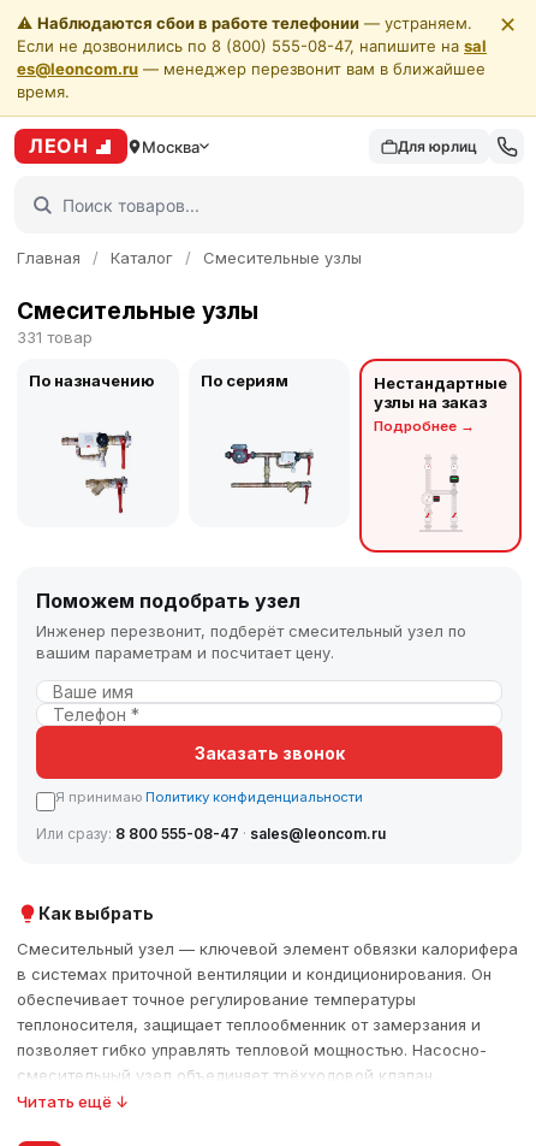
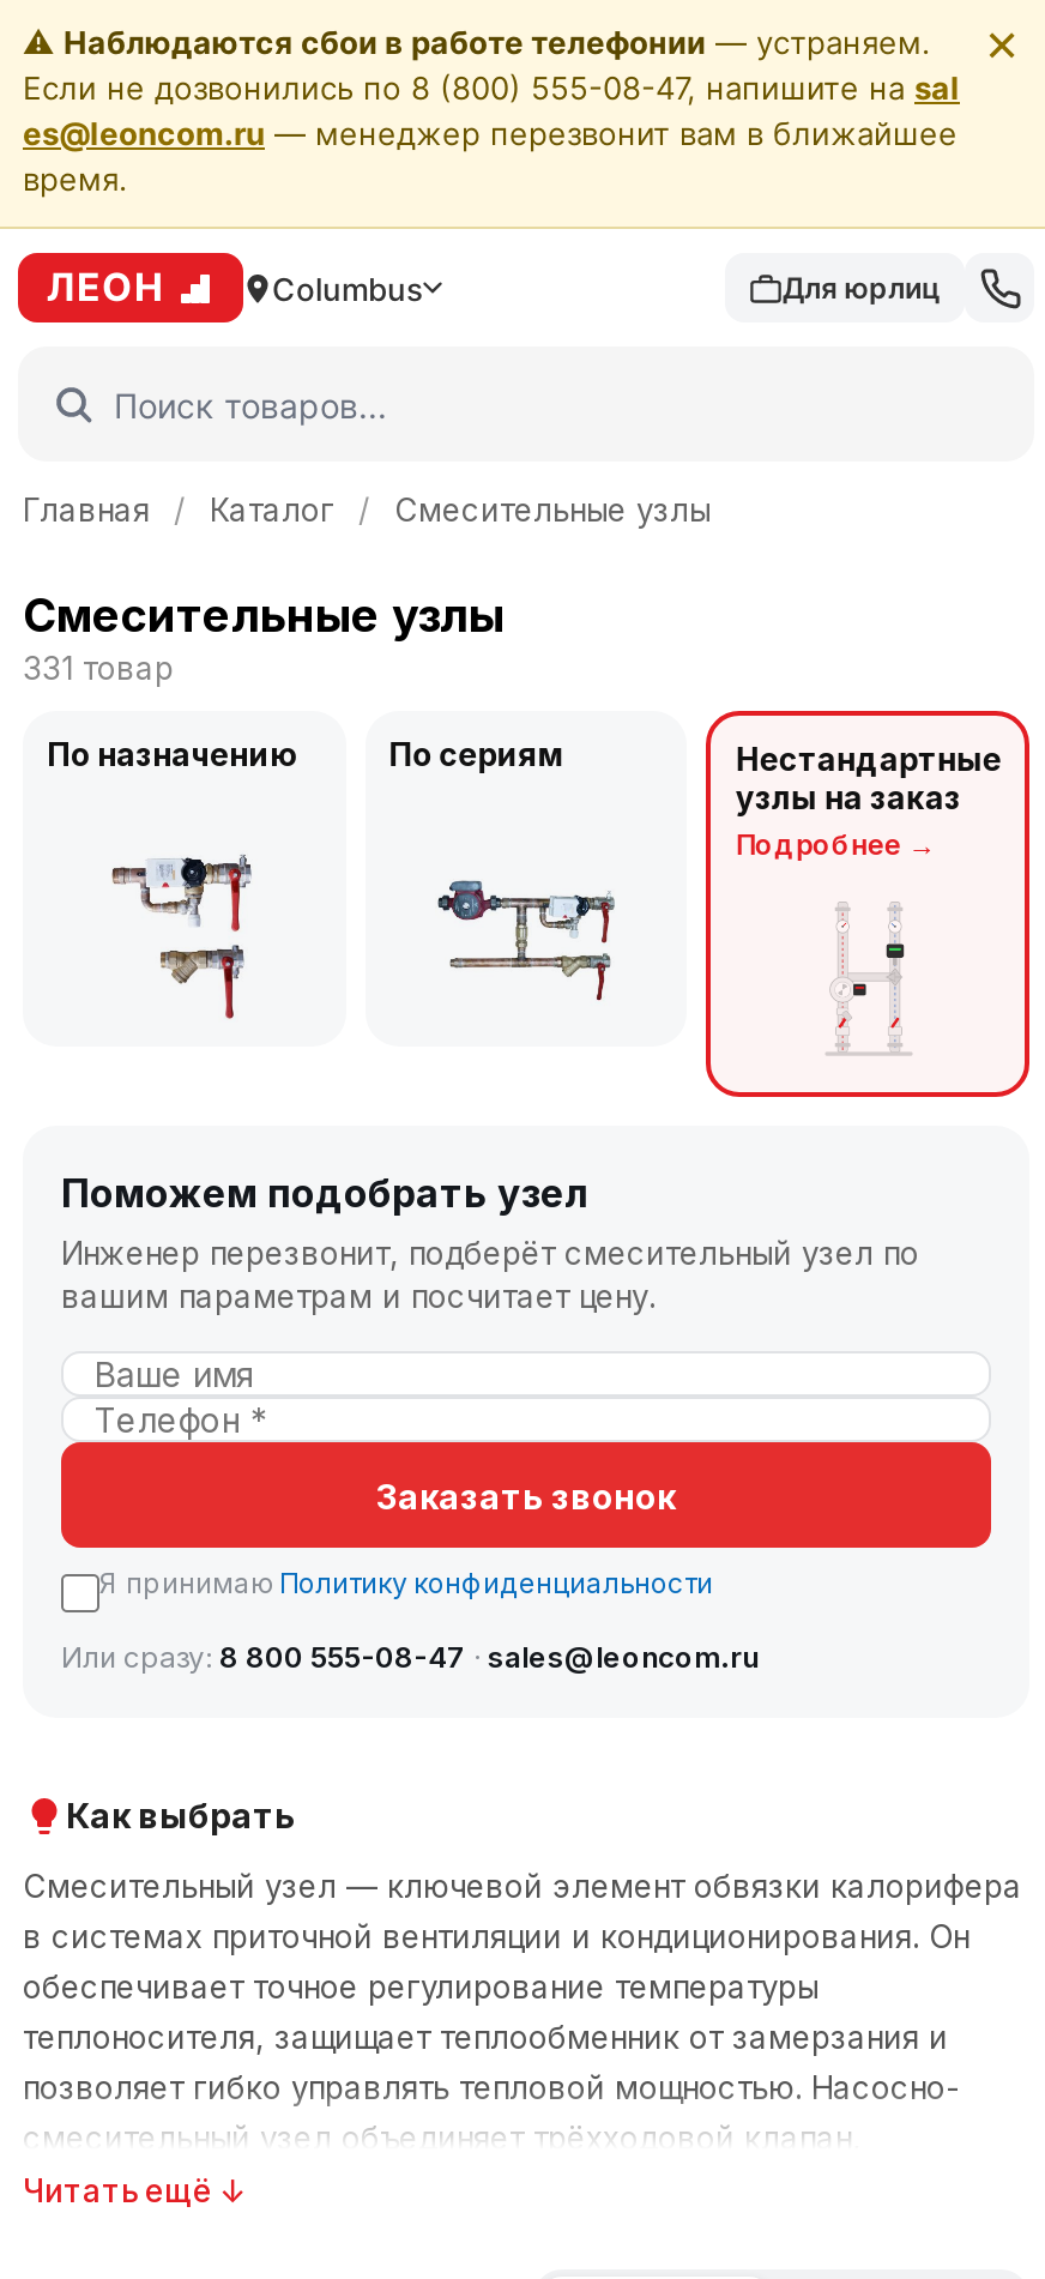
[142,137,199,156] Москва -> [272,269,423,307] Columbus

